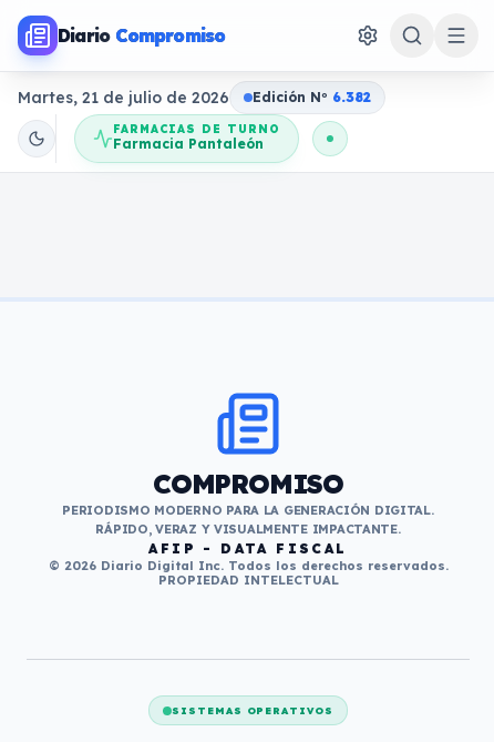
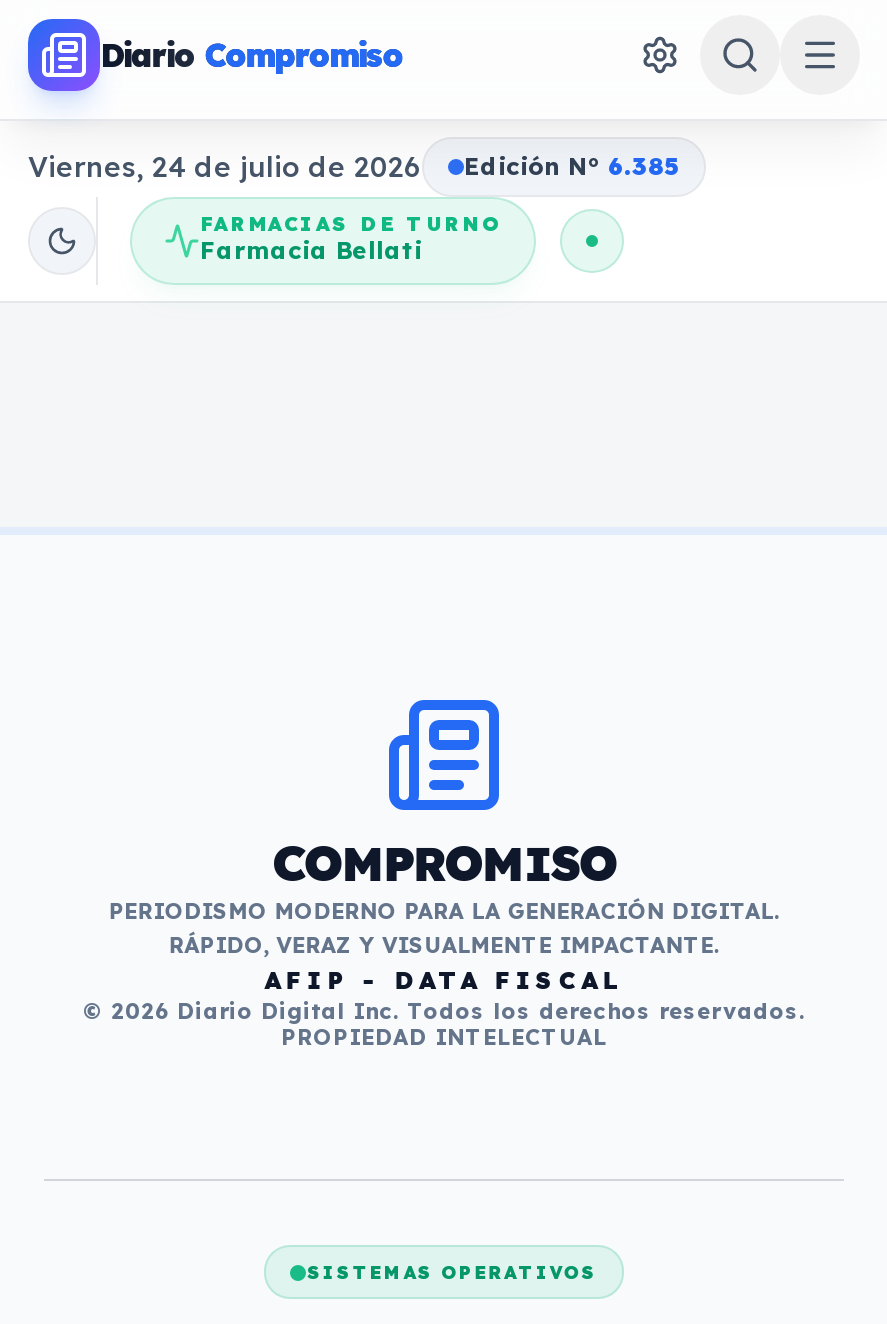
[18,88,229,108] Martes, 21 de julio de 2026 -> [28,149,422,185] Viernes, 24 de julio de 2026
[253,89,371,105] Edición No 6.382 -> [464,151,680,181] Edición No 6.385
[113,135,264,152] Farmacia Pantaleón -> [200,235,422,265] Farmacia Bellati

